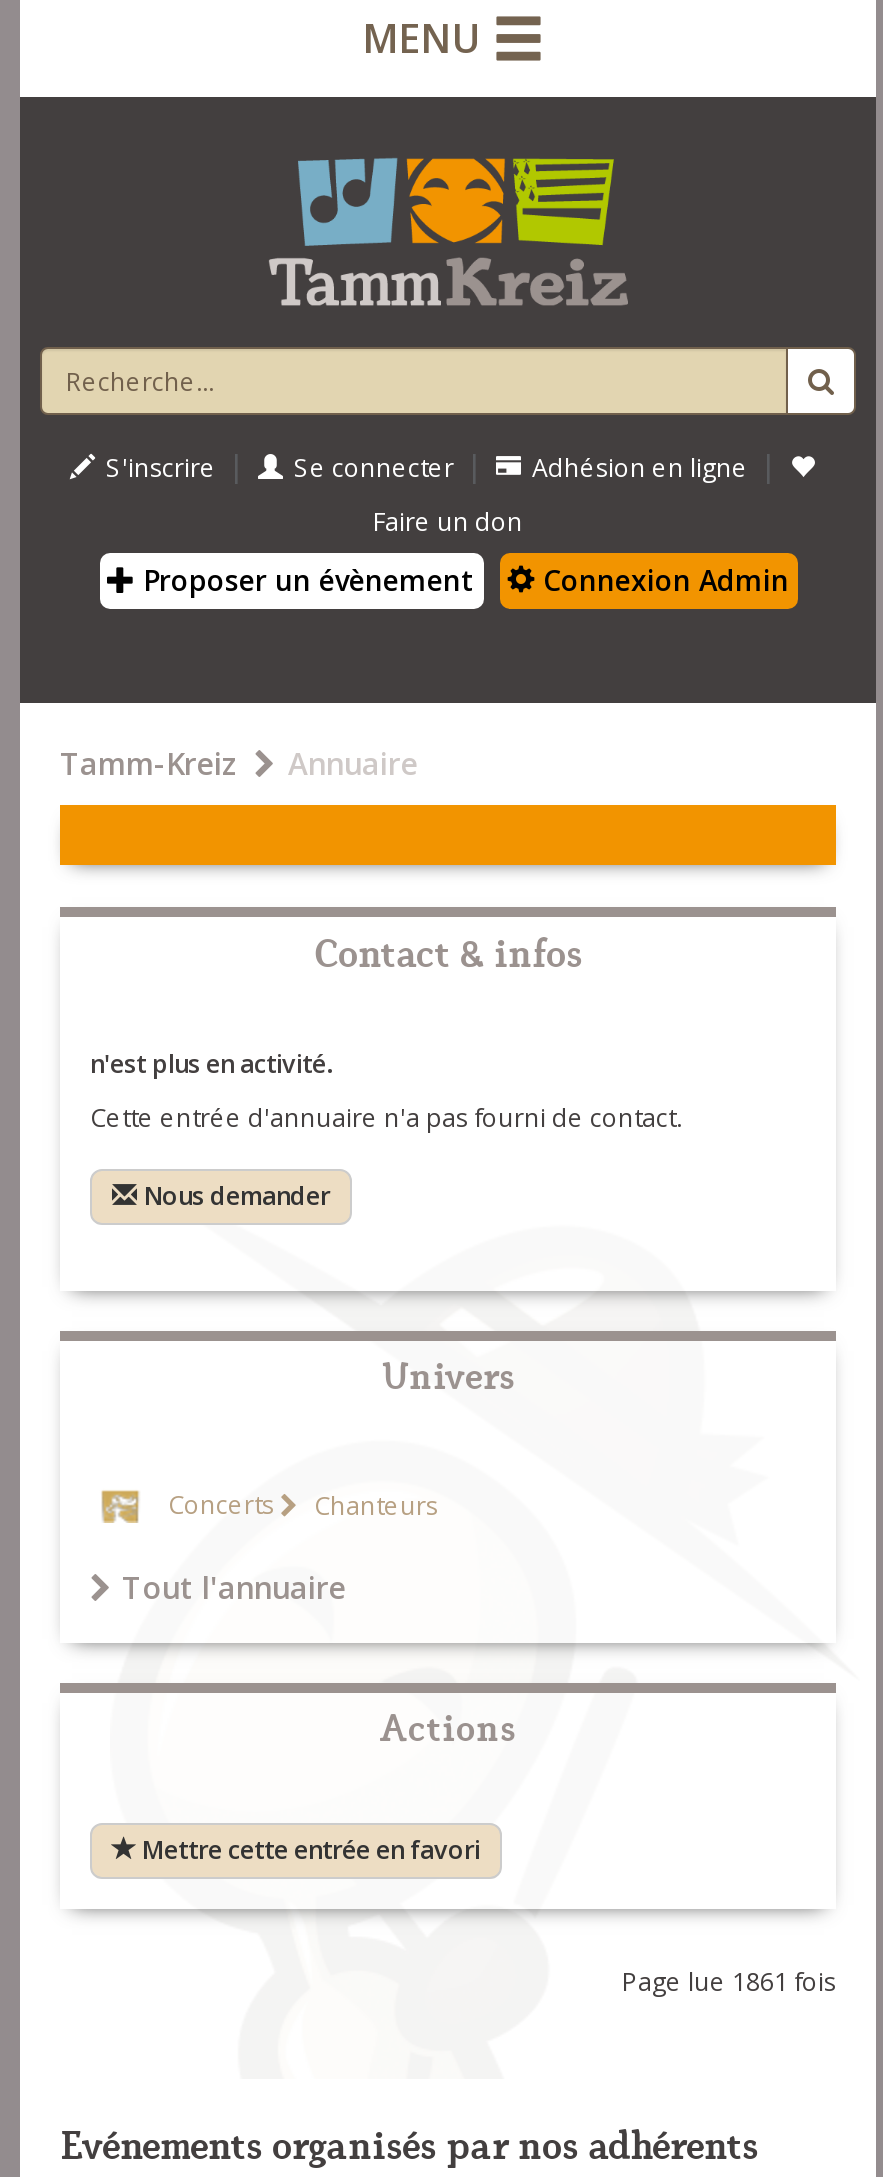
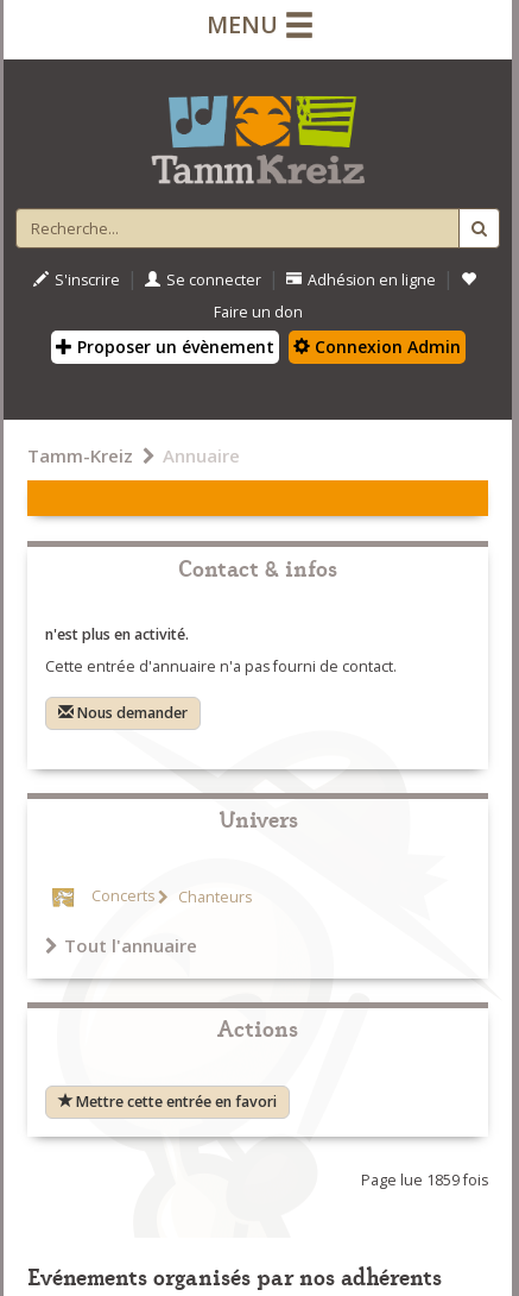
[622,1966,836,2000] Page lue 1861 fois -> [361,1170,488,1191] Page lue 1859 fois

